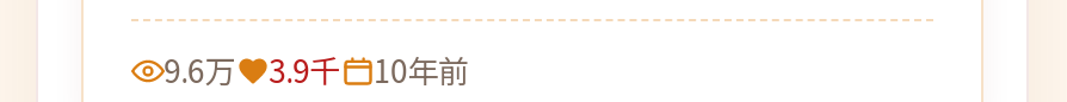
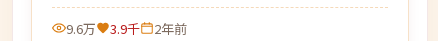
[164,49,469,94] 9.6万 3.9千 10年前 -> [66,19,187,38] 9.6万 3.9千 2年前

